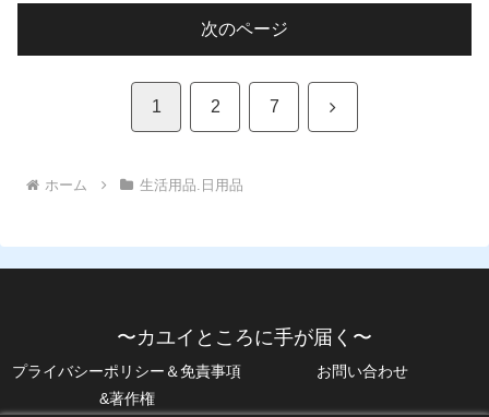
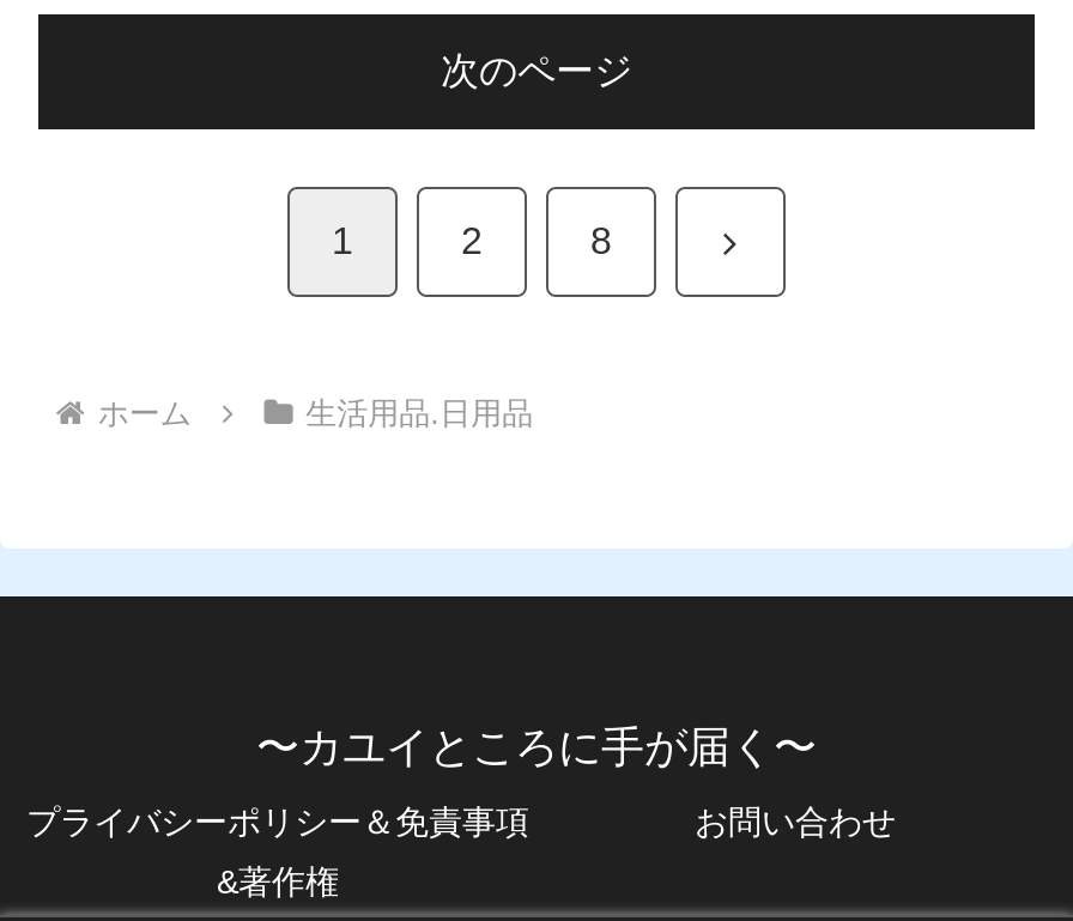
[269,97,279,115] 7 -> [590,219,612,260] 8

